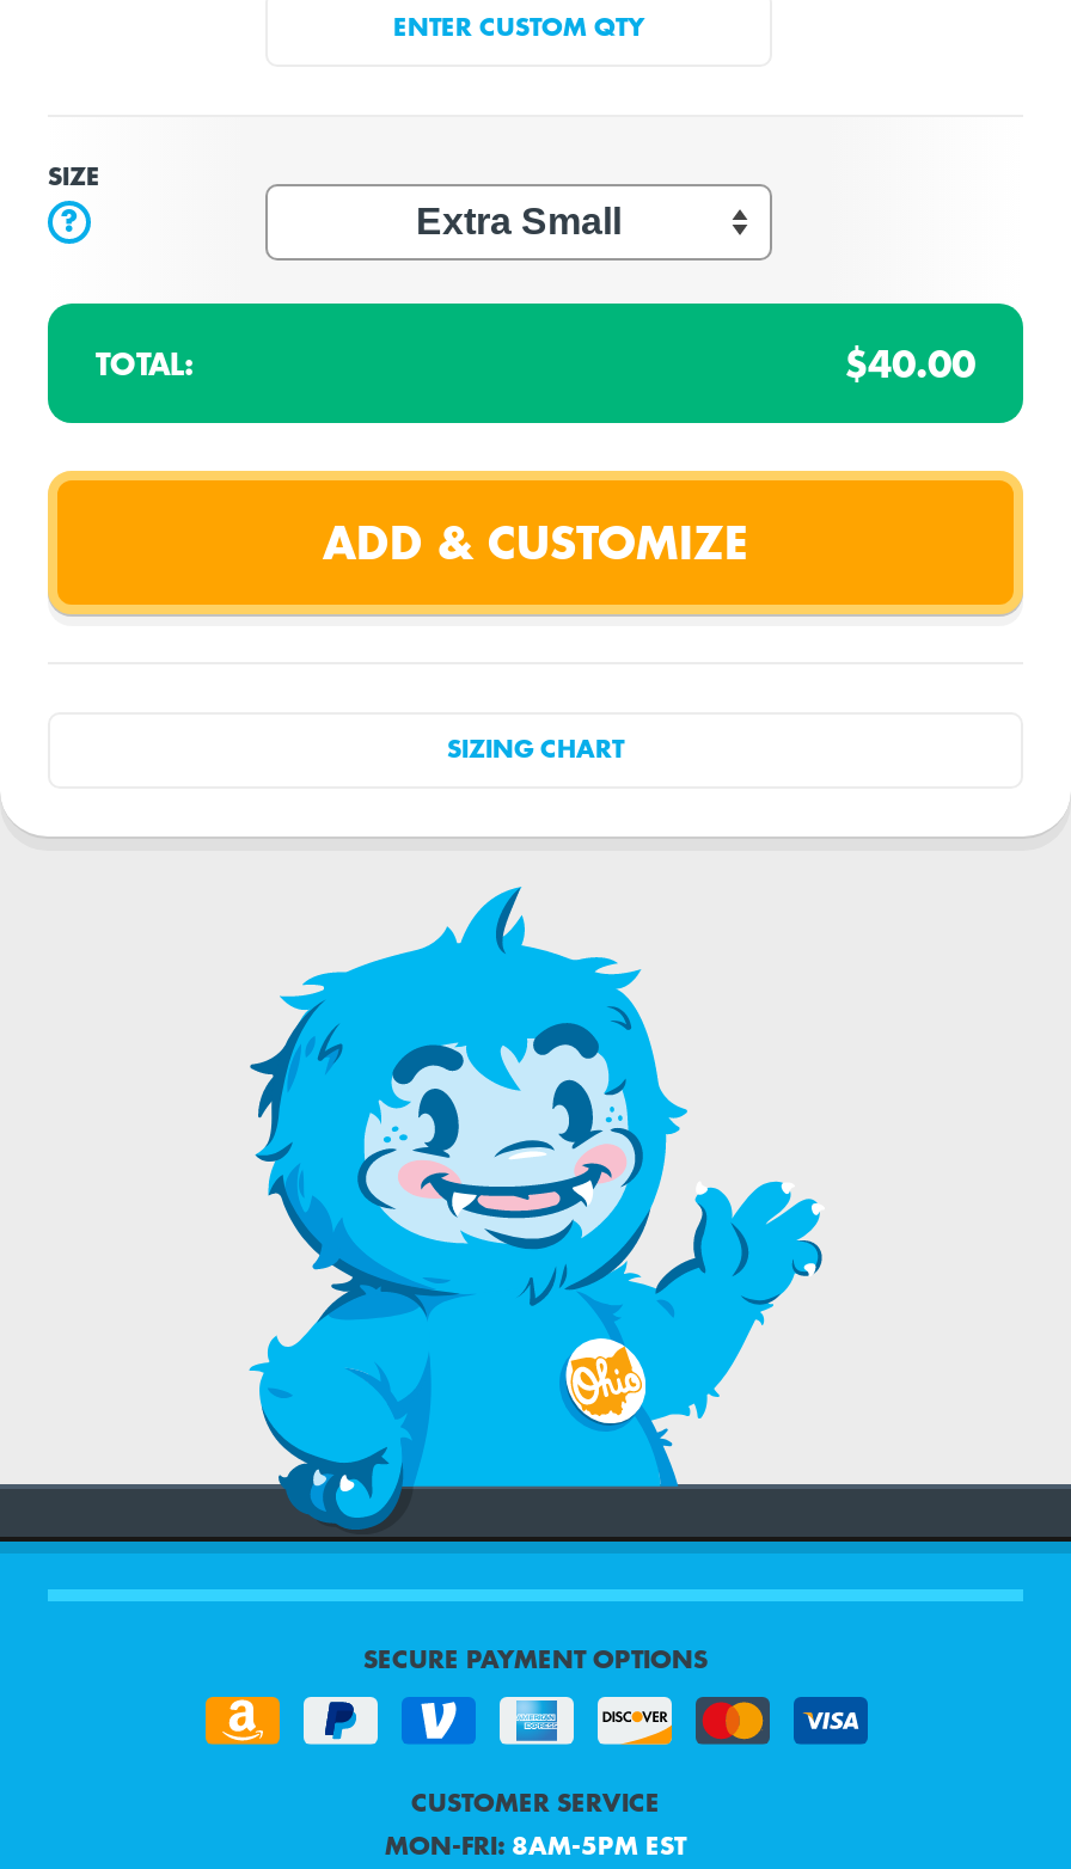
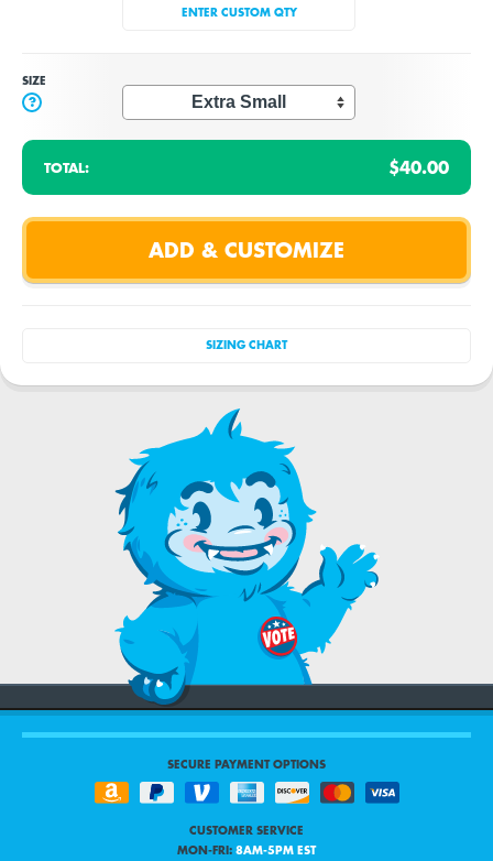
[564,1336,648,1427] [image] -> [260,615,298,657] [image]

